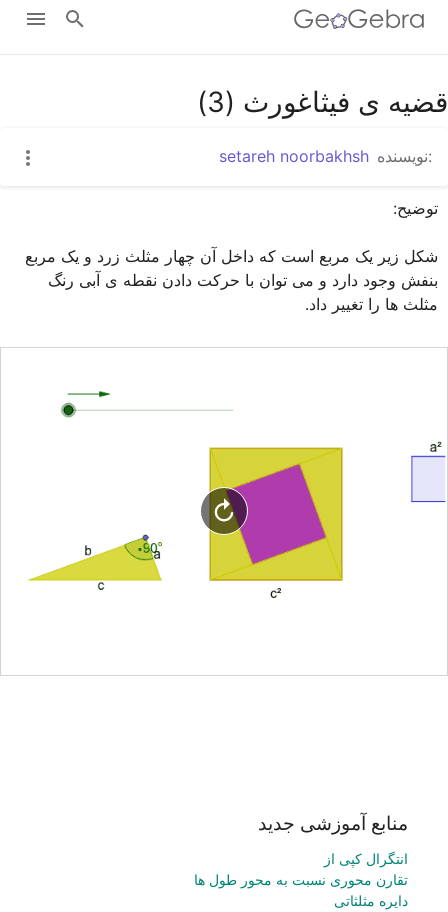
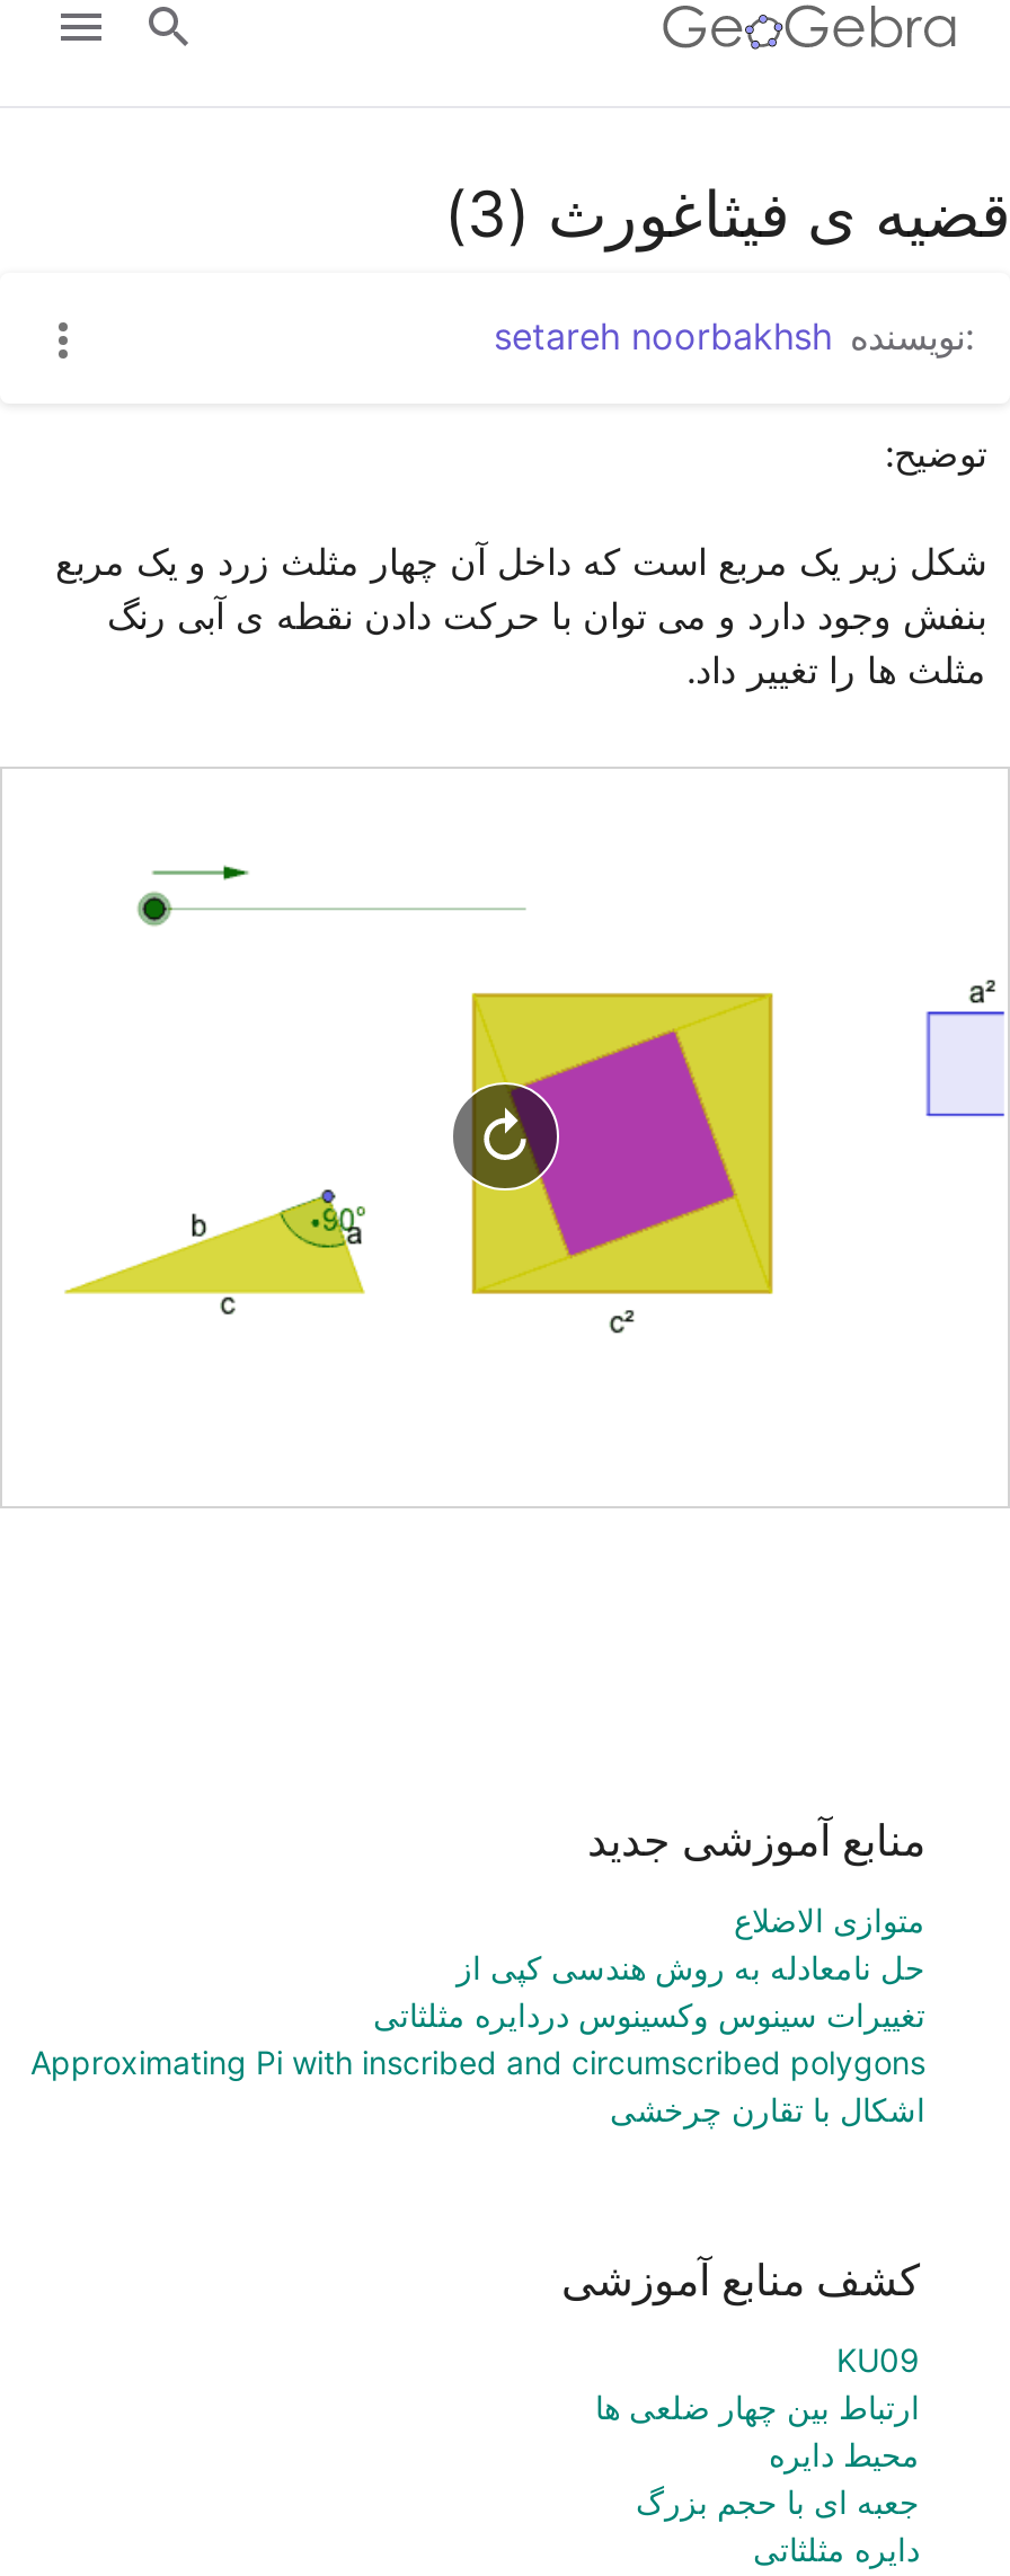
[194,850,408,888] انتگرال کپی از | تقارن محوری نسبت به محور طول ها -> [30,1900,925,2522] متوازی الاضلاع | حل نامعادله به روش هندسی کپی از | تغییرات سینوس وکسینوس دردایره مثلثاتی | Approximating Pi with inscribed and circumscribed polygons | اشکال با تقارن چرخشی | کشف منابع آموزشی | KU09 | ارتباط بین چهار ضلعی ها | محیط دایره | جعبه ای با حجم بزرگ

